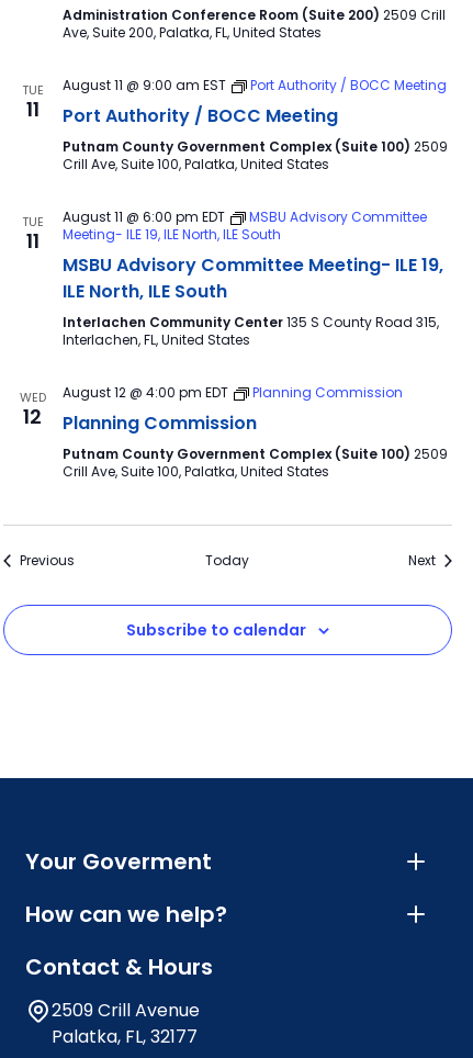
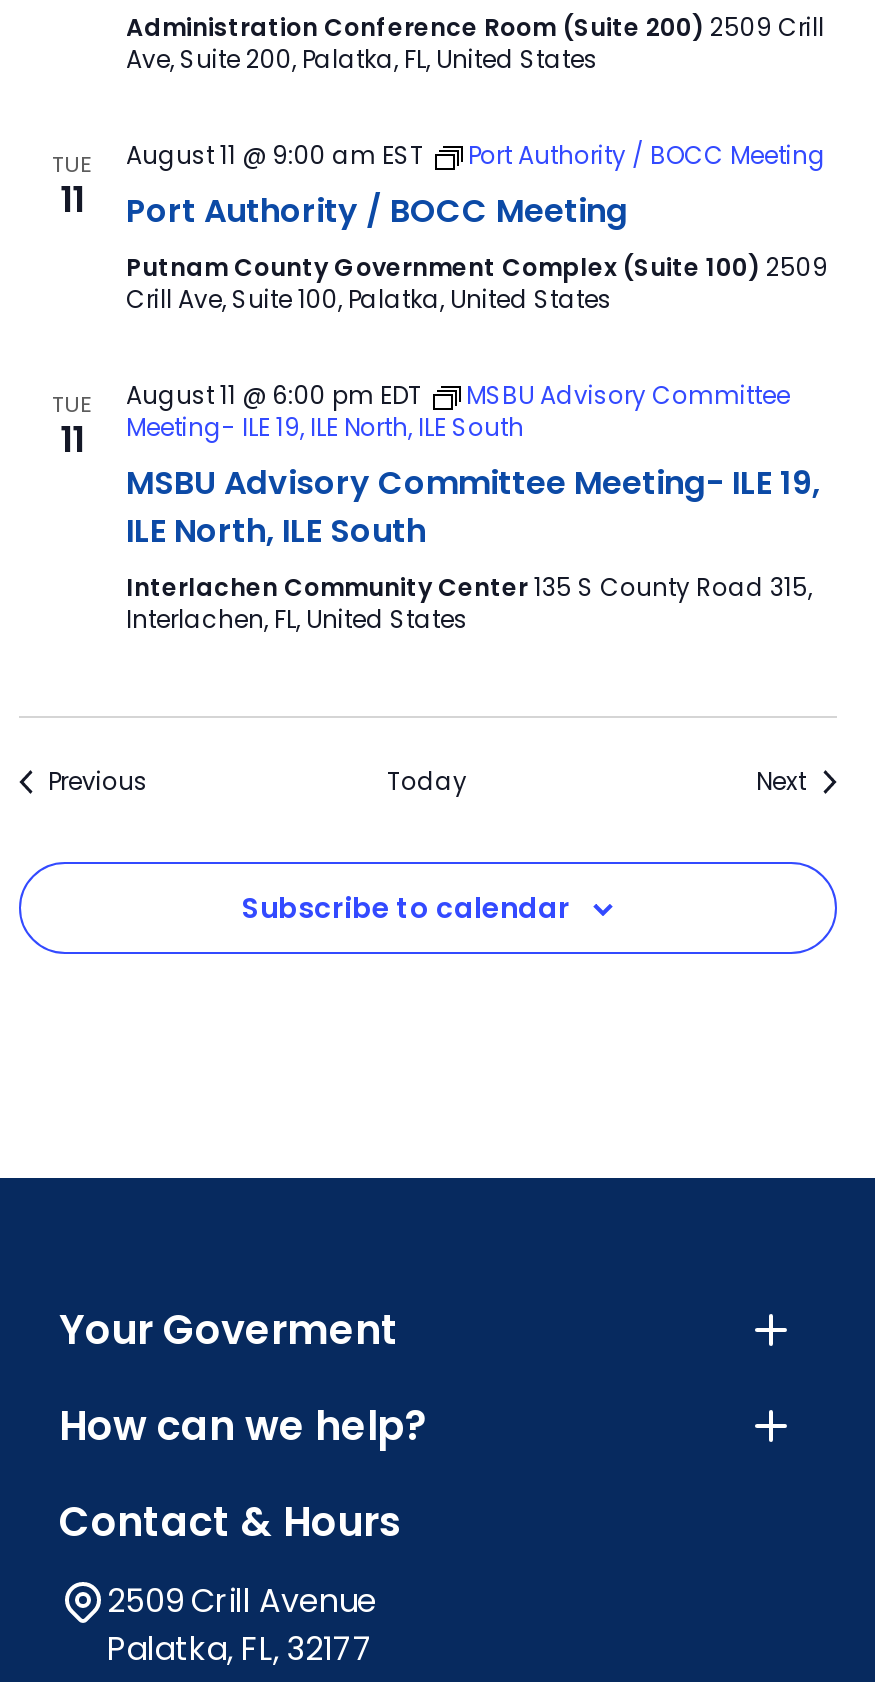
[19,389,46,430] WED | 12 -> none
[62,383,447,481] August 12 @ 4:00 pm EDT | Planning Commission | Planning Commission | Putnam County Government Complex (Suite 100) 2509 | Crill Ave, Suite 100, Palatka, United States -> none

